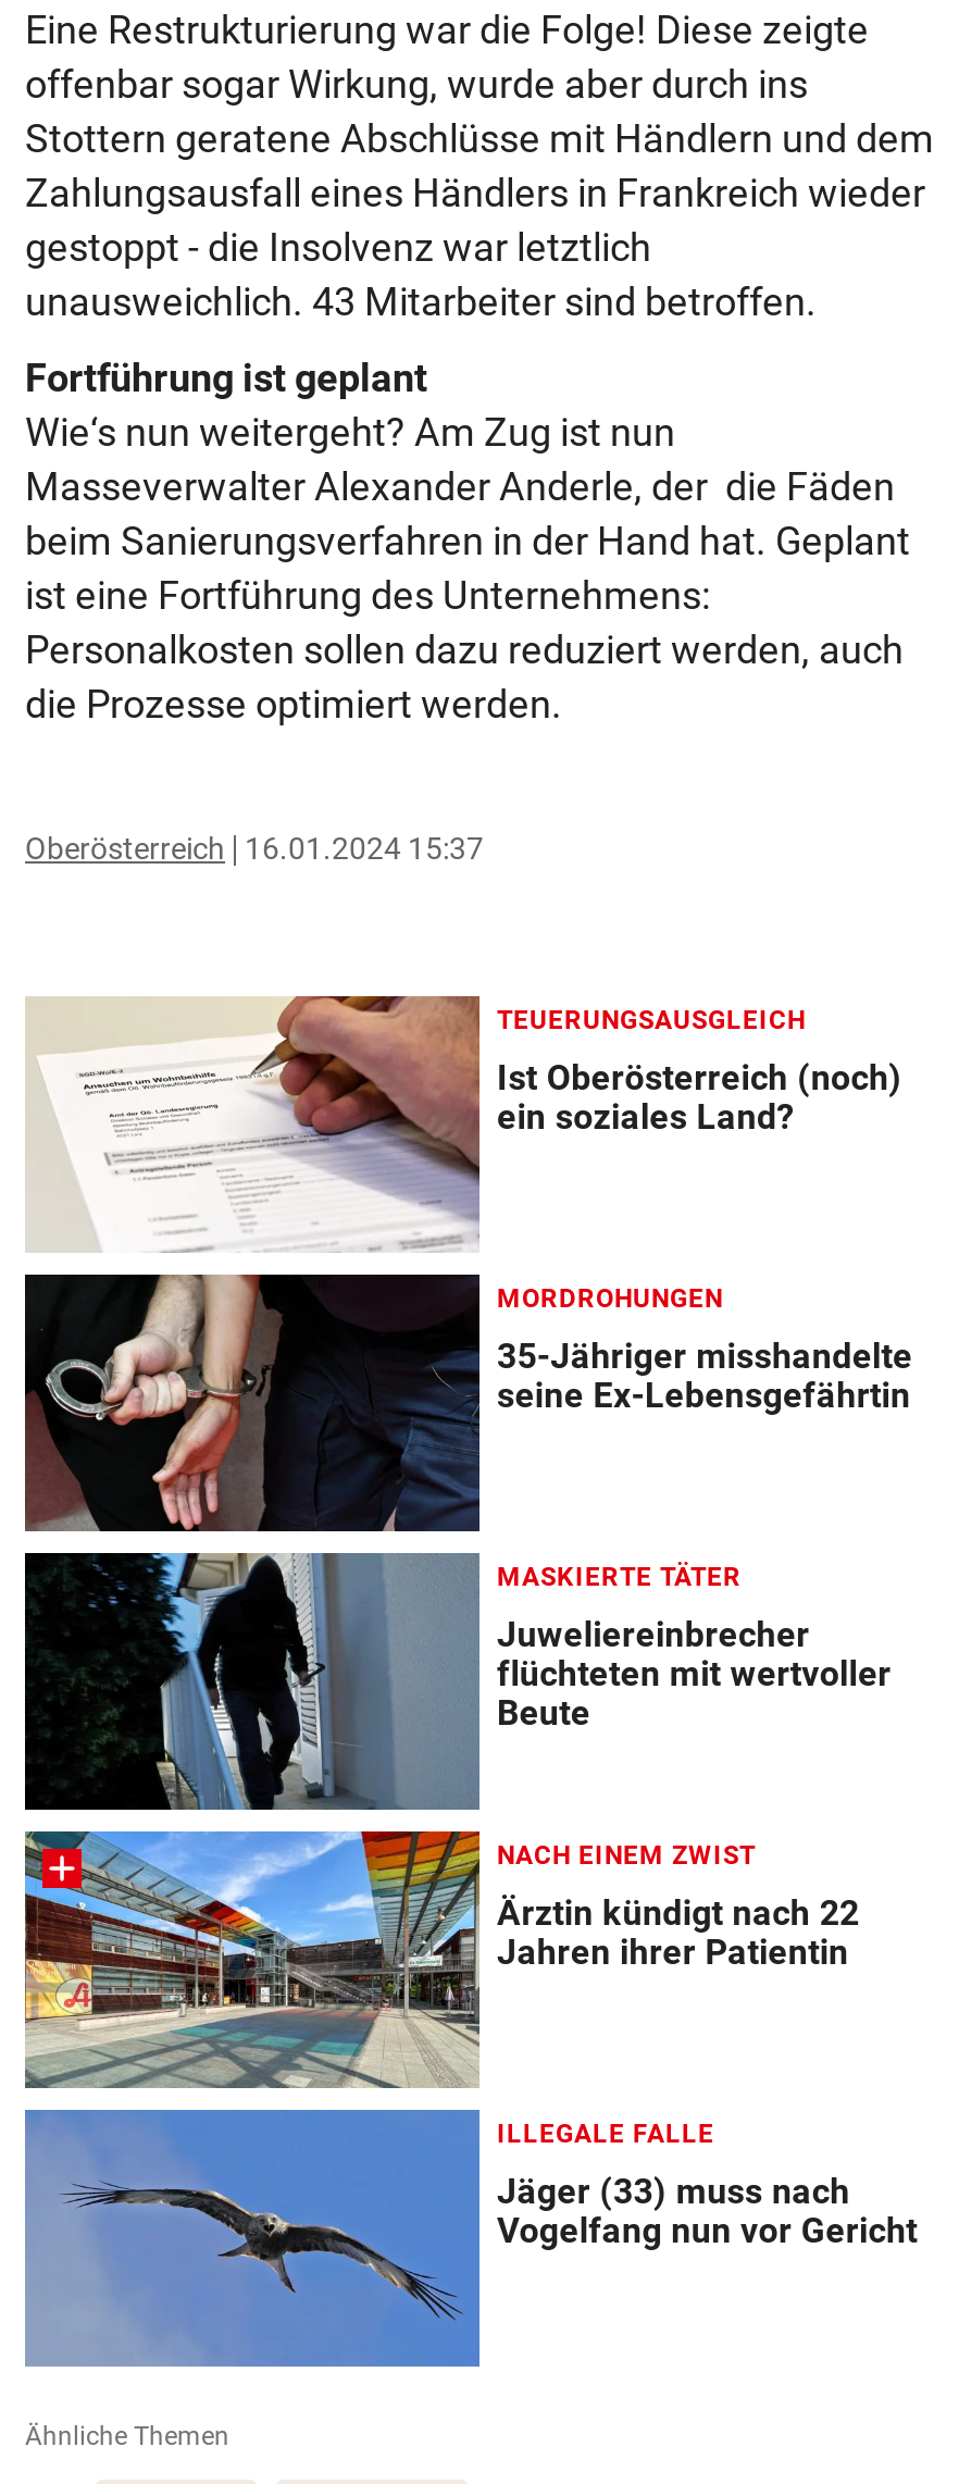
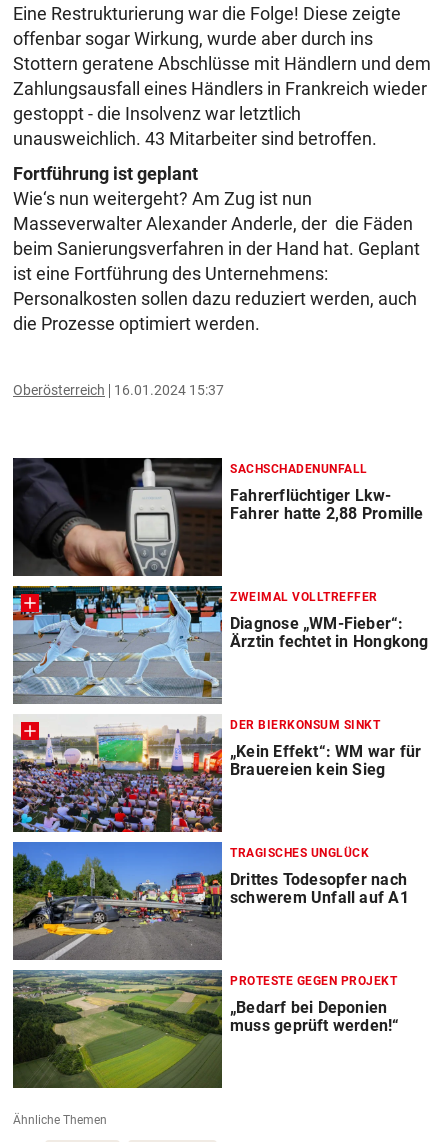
[25,994,806,1253] [image] | TEUERUNGSAUSGLEICH -> [12,457,367,577] [image] | SACHSCHADENUNFALL
[497,1057,902,1138] Ist Oberösterreich (noch) | ein soziales Land? -> [230,486,424,523] Fahrerflüchtiger Lkw- | Fahrer hatte 2,88 Promille
[23,1272,723,1531] [image] | MORDROHUNGEN -> [12,585,377,703] [image] | ZWEIMAL VOLLTREFFER
[497,1336,913,1416] 35-Jähriger misshandelte | seine Ex-Lebensgefährtin -> [230,614,429,651] Diagnose „WM-Fieber“: | Ärztin fechtet in Hongkong
[23,1551,742,1812] [image] | MASKIERTE TÄTER -> [12,714,380,833] [image] | DER BIERKONSUM SINKT
[497,1614,891,1734] Juweliereinbrecher | flüchteten mit wertvoller | Beute -> [230,742,421,779] „Kein Effekt“: WM war für | Brauereien kein Sieg
[23,1829,756,2088] [image] | NACH EINEM ZWIST -> [12,841,369,960] [image] | TRAGISCHES UNGLÜCK
[497,1893,860,1973] Ärztin kündigt nach 22 | Jahren ihrer Patientin -> [230,870,409,907] Drittes Todesopfer nach | schwerem Unfall auf A1
[23,2110,714,2369] [image] | ILLEGALE FALLE -> [12,970,397,1089] [image] | PROTESTE GEGEN PROJEKT
[497,2172,917,2252] Jäger (33) muss nach | Vogelfang nun vor Gericht -> [230,998,399,1035] „Bedarf bei Deponien | muss geprüft werden!“

